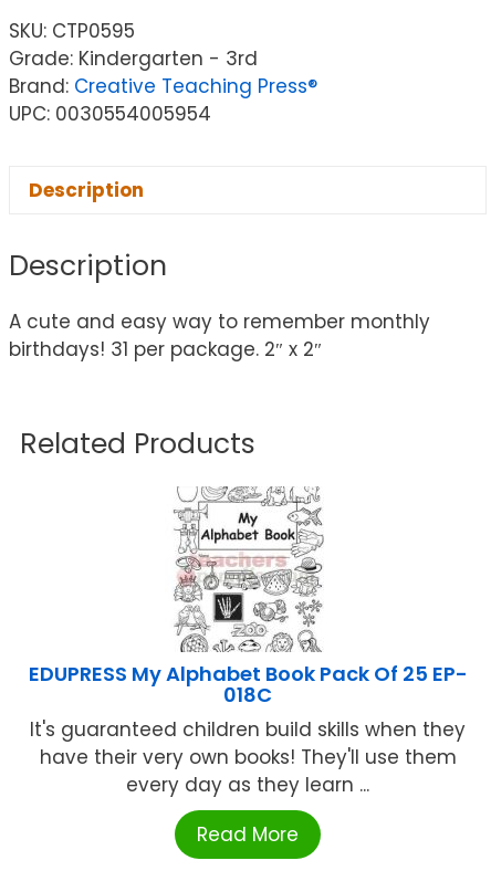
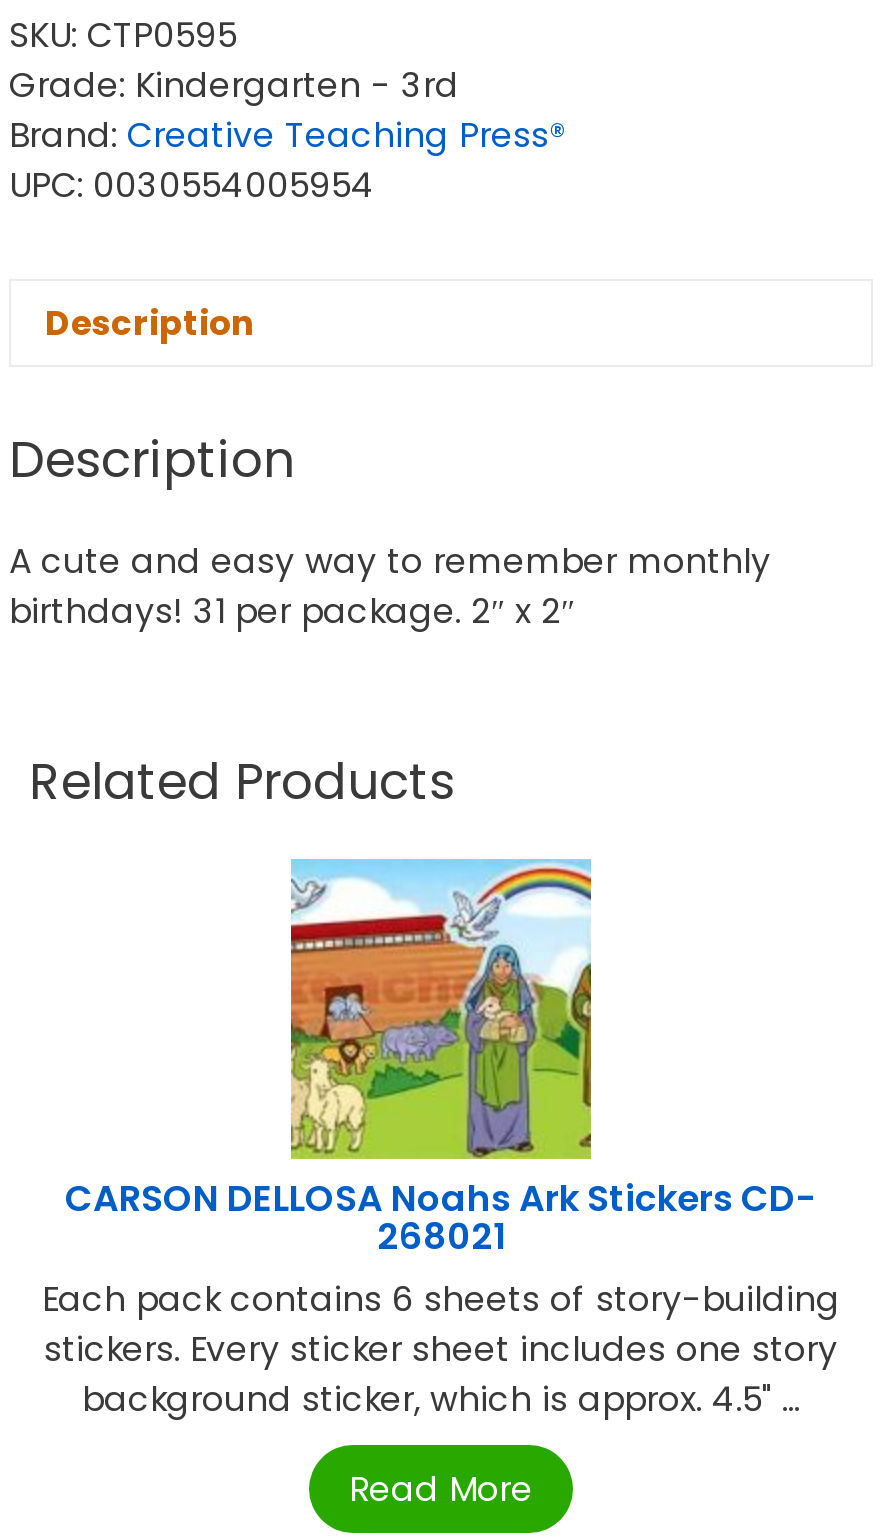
[28,485,467,798] [image] | EDUPRESS My Alphabet Book Pack Of 25 EP- | 018C | It's guaranteed children build skills when they | have their very own books! They'll use them | every day as they learn ... -> [42,857,840,1422] [image] | CARSON DELLOSA Noahs Ark Stickers CD- | 268021 | Each pack contains 6 sheets of story-building | stickers. Every sticker sheet includes one story | background sticker, which is approx. 4.5" ...

